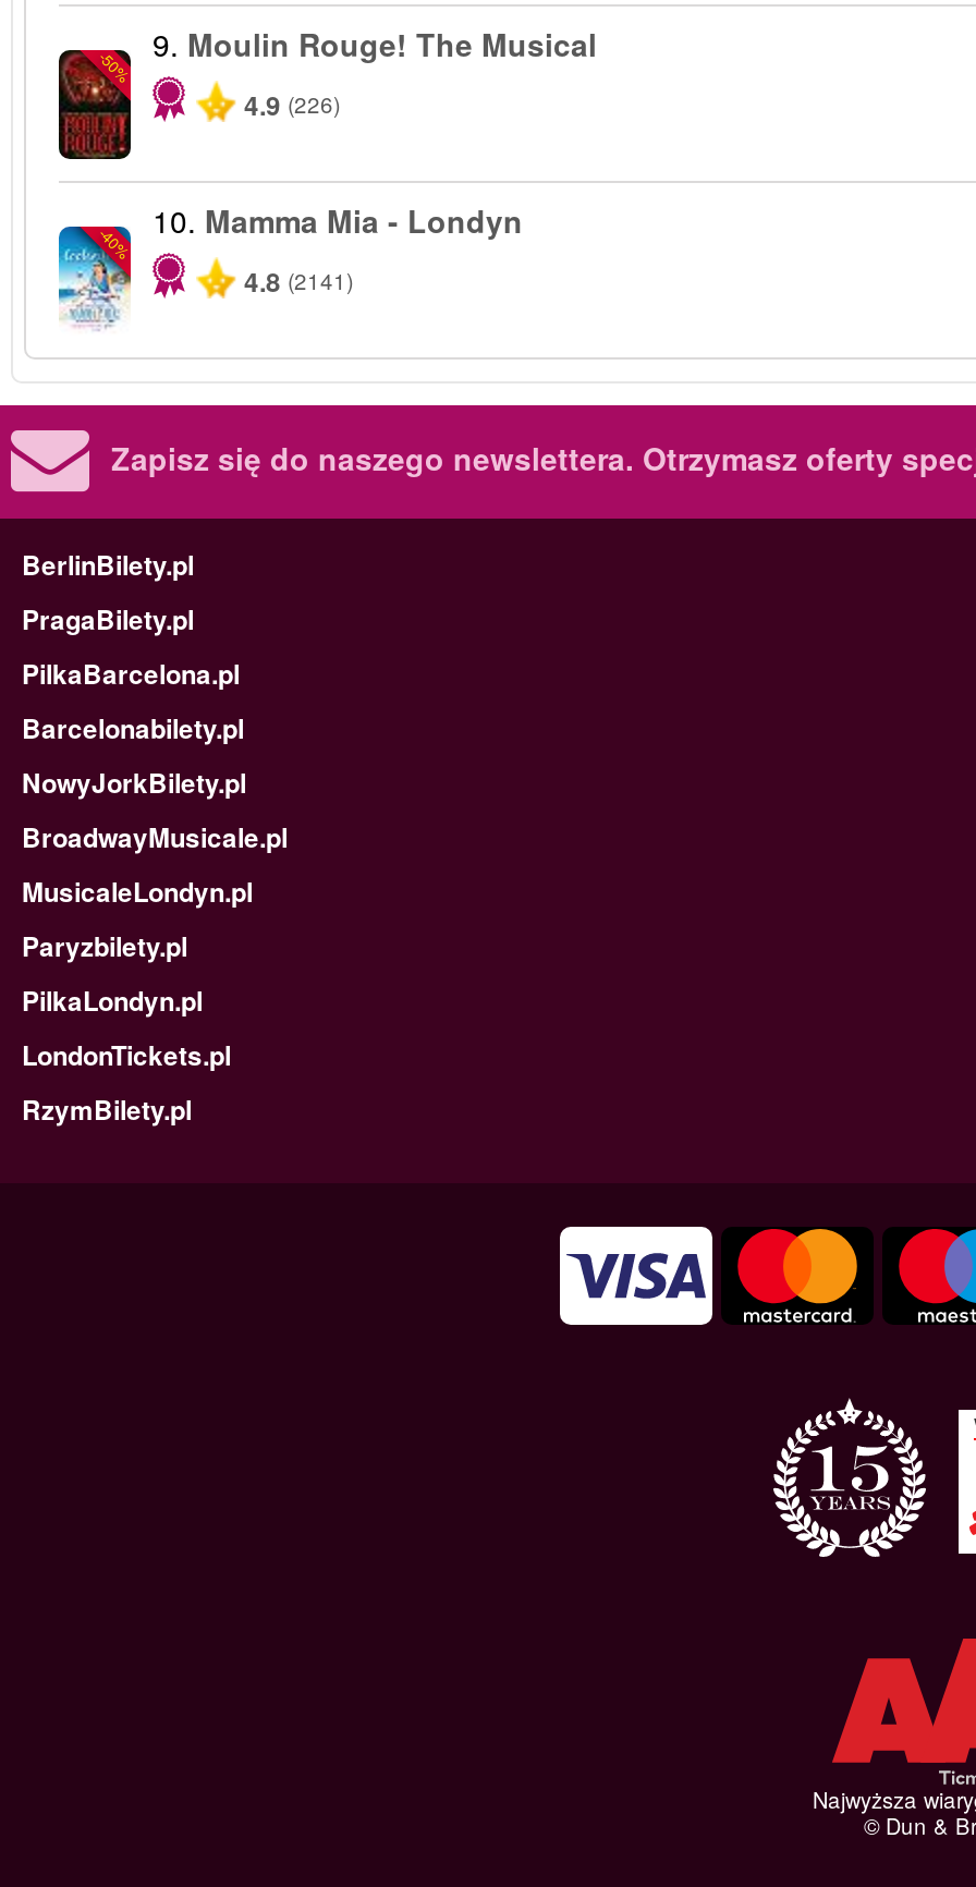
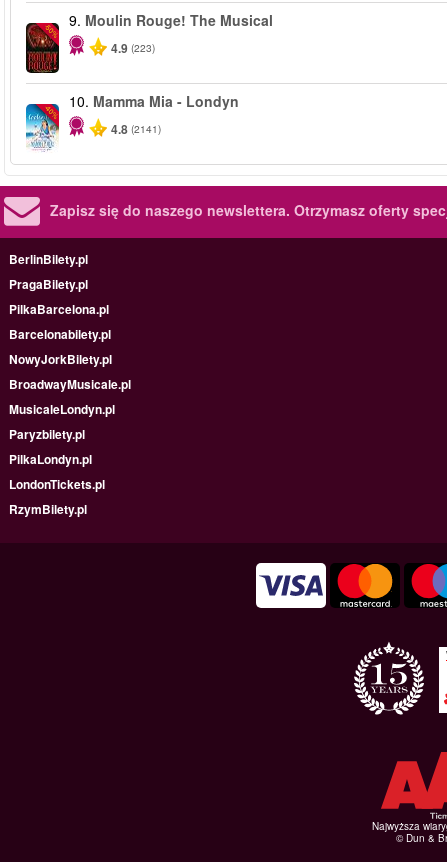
[244,85,340,124] 4.9 (226) -> [111,39,155,57] 4.9 (223)

